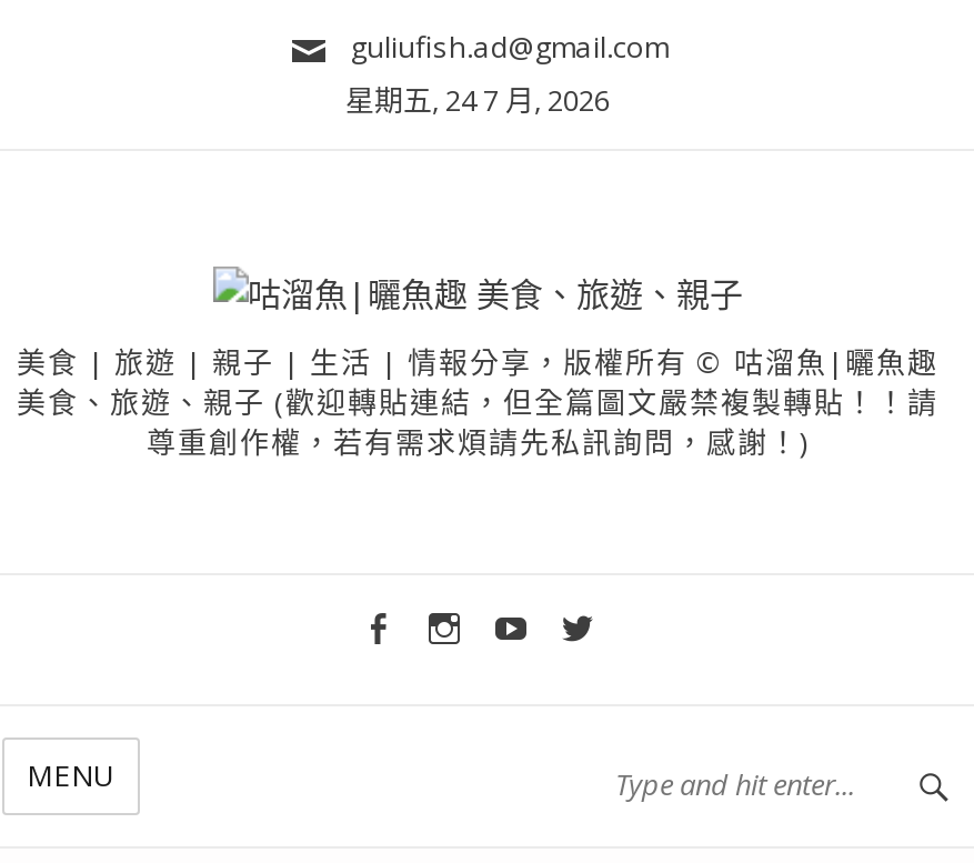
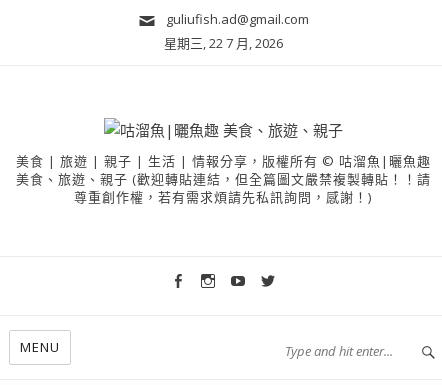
[345,80,610,120] 星期五, 24 7 月, 2026 -> [163,34,282,52] 星期三, 22 7 月, 2026

